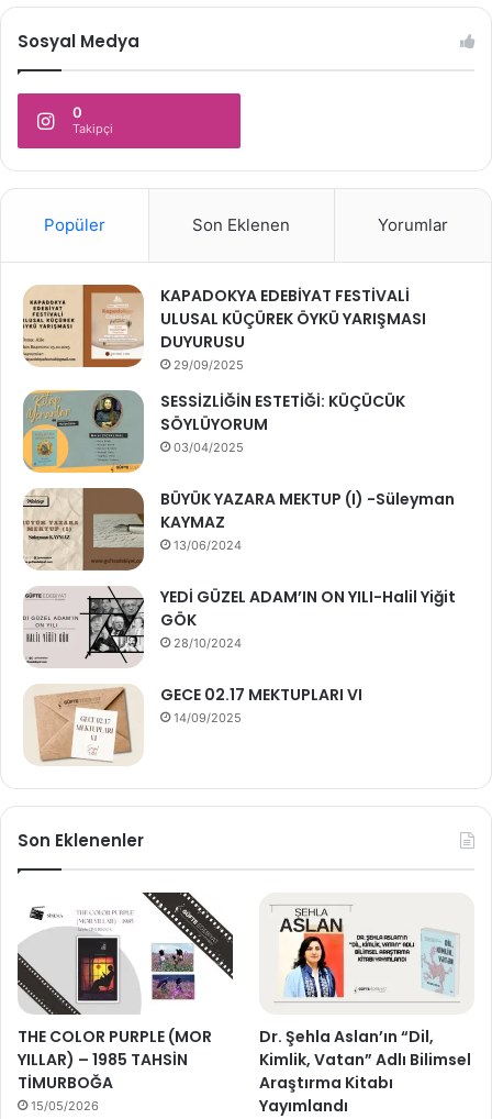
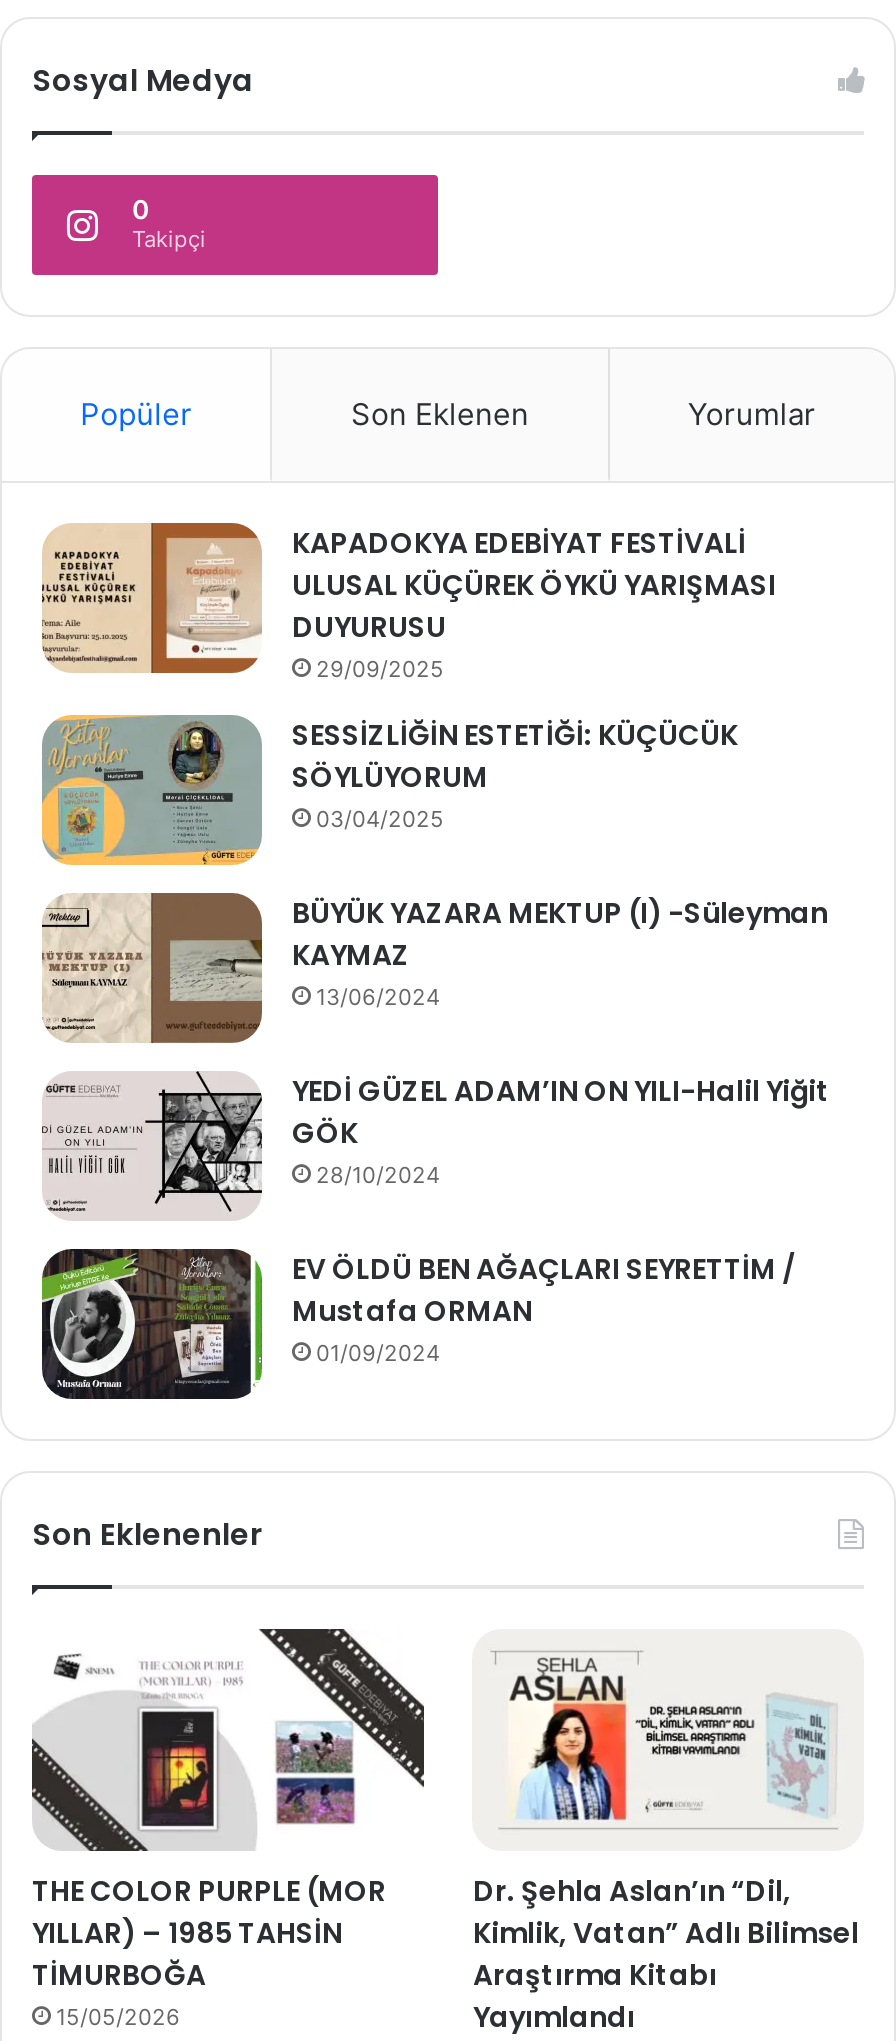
[23,684,362,766] [image] | GECE 02.17 MEKTUPLARI VI | 14/09/2025 -> [40,1247,796,1401] [image] | EV ÖLDÜ BEN AĞAÇLARI SEYRETTİM / | Mustafa ORMAN | 01/09/2024

